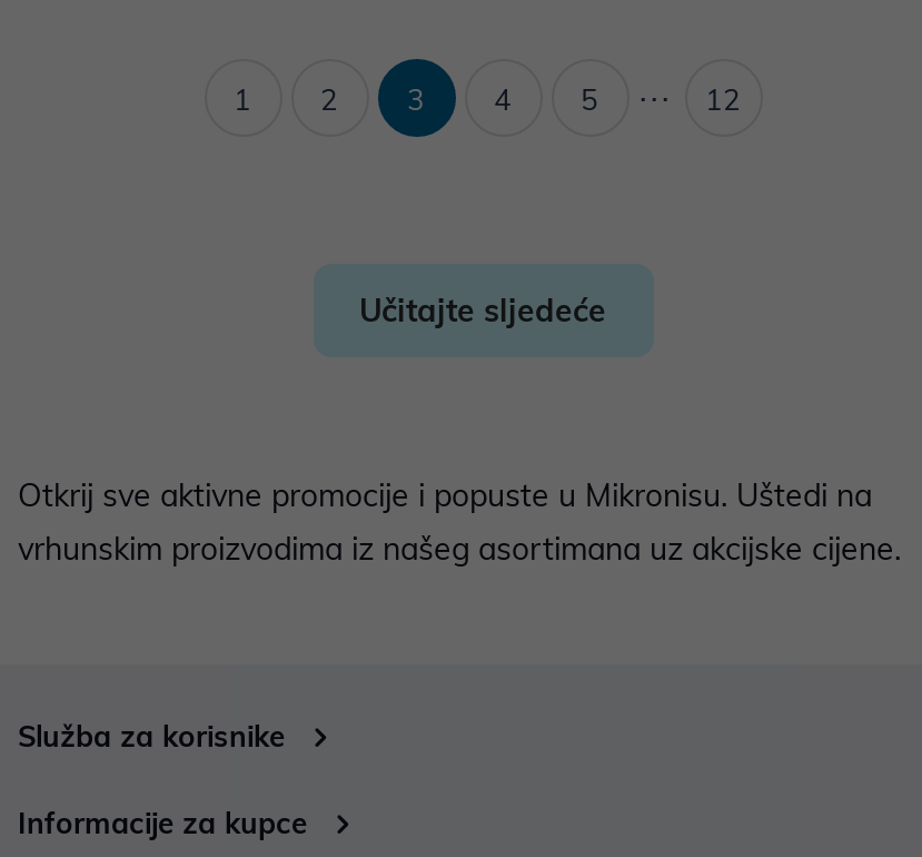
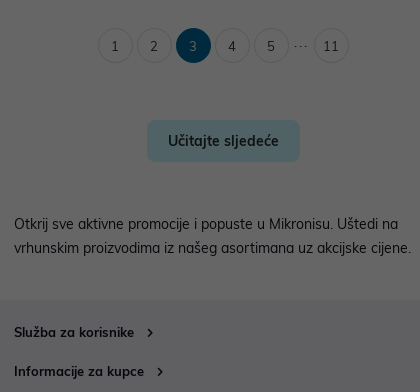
[705,81,741,117] 12 -> [323,38,339,54] 11

